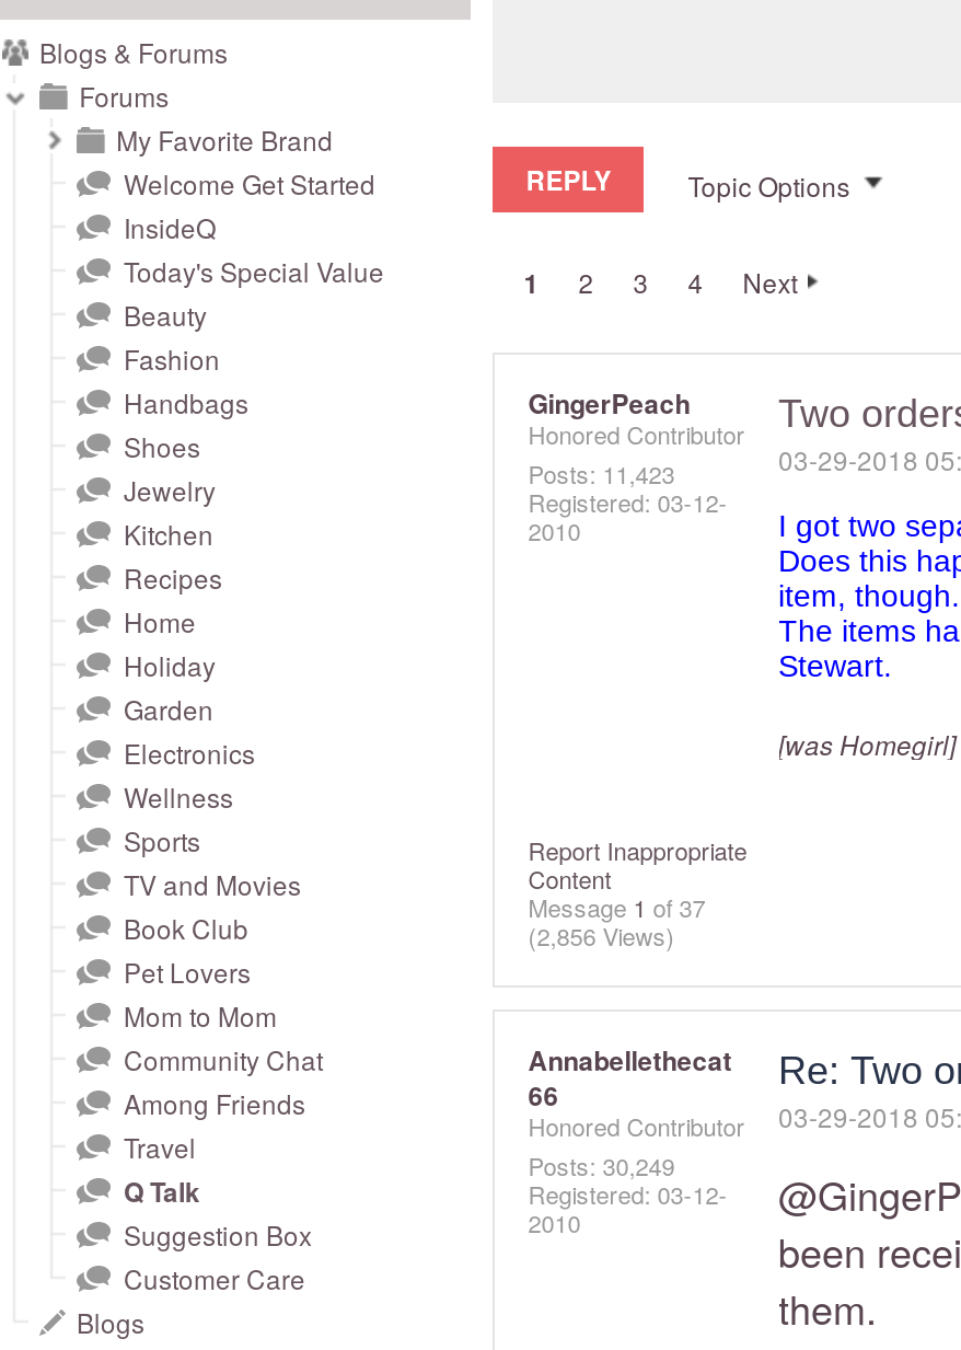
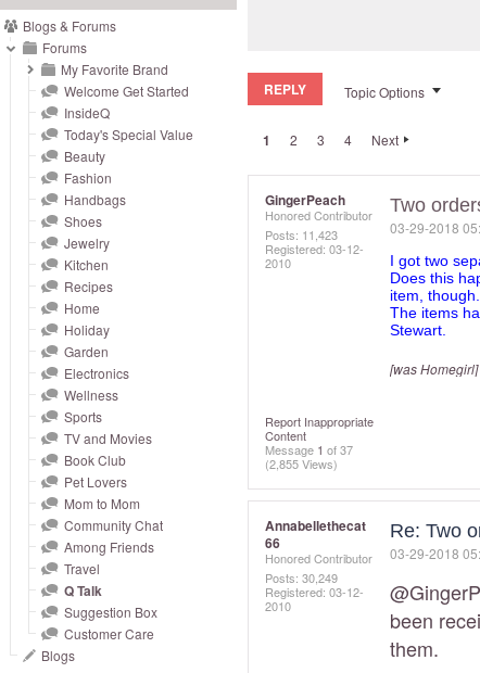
[528,918,675,953] (2,856 Views) -> [265,455,338,472] (2,855 Views)

